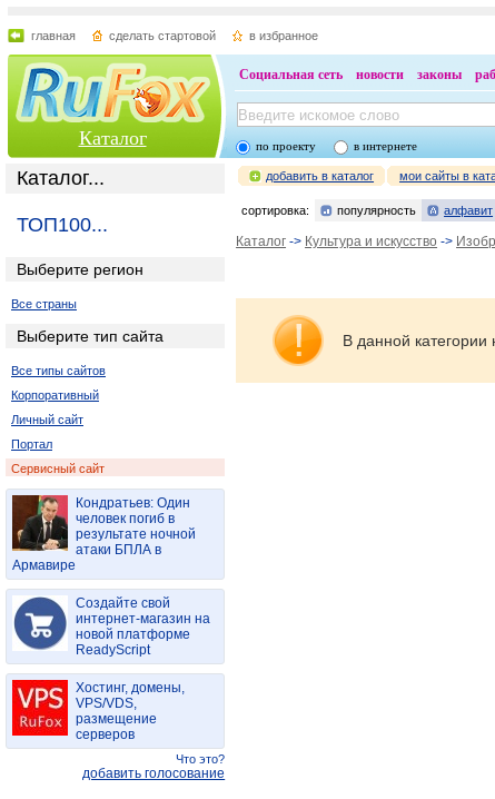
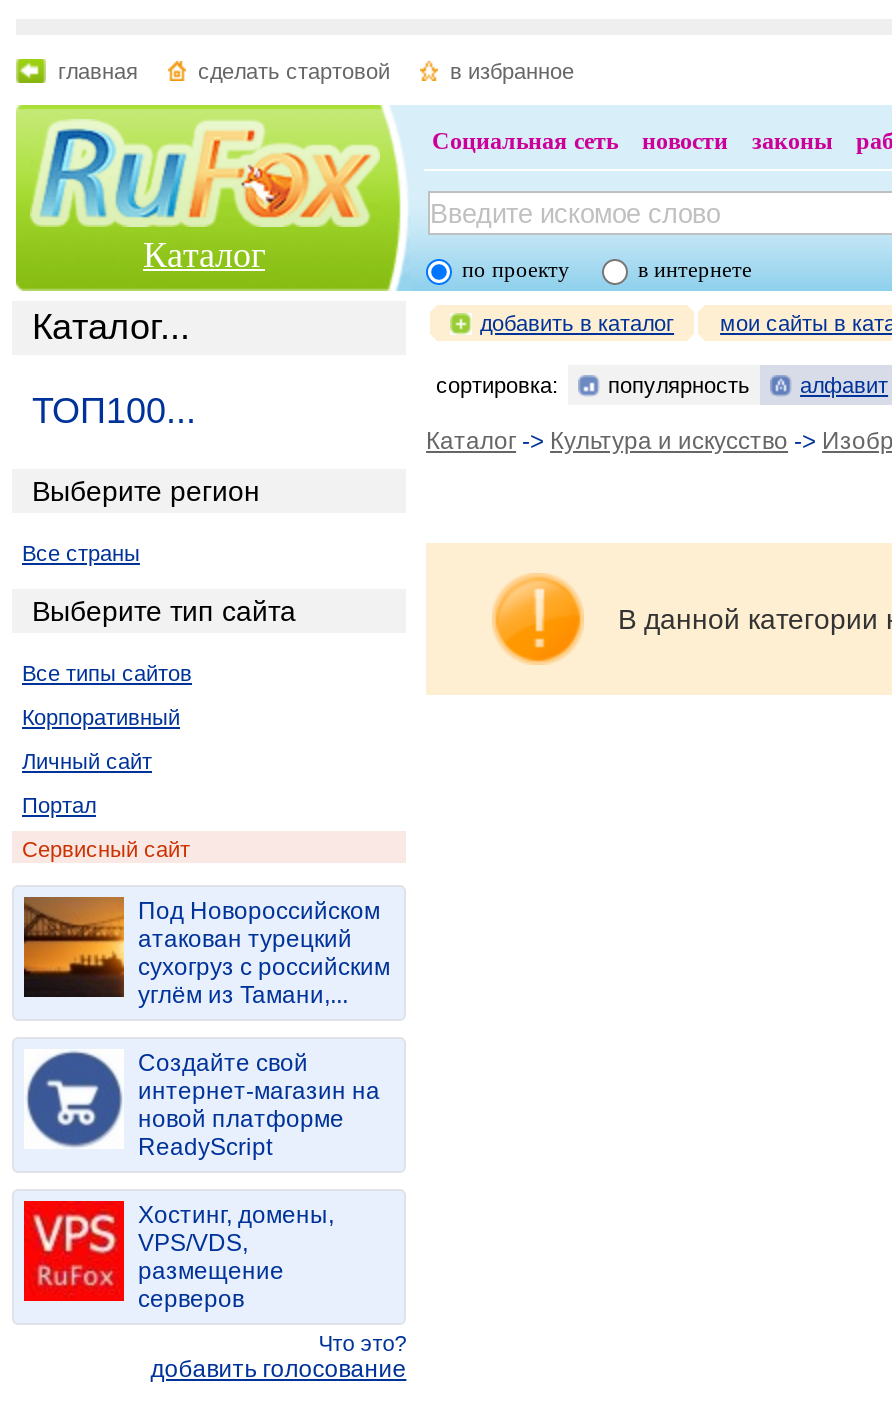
[12,495,196,573] [image] | Кондратьев: Один | человек погиб в | результате ночной | атаки БПЛА в | Армавире -> [22,897,390,1009] [image] | Под Новороссийском | атакован турецкий | сухогруз с российским | углём из Тамани,...

